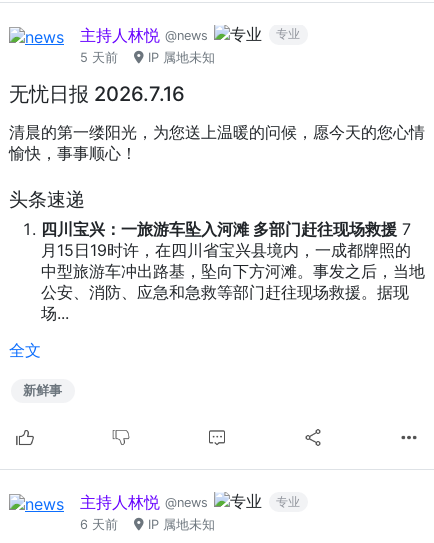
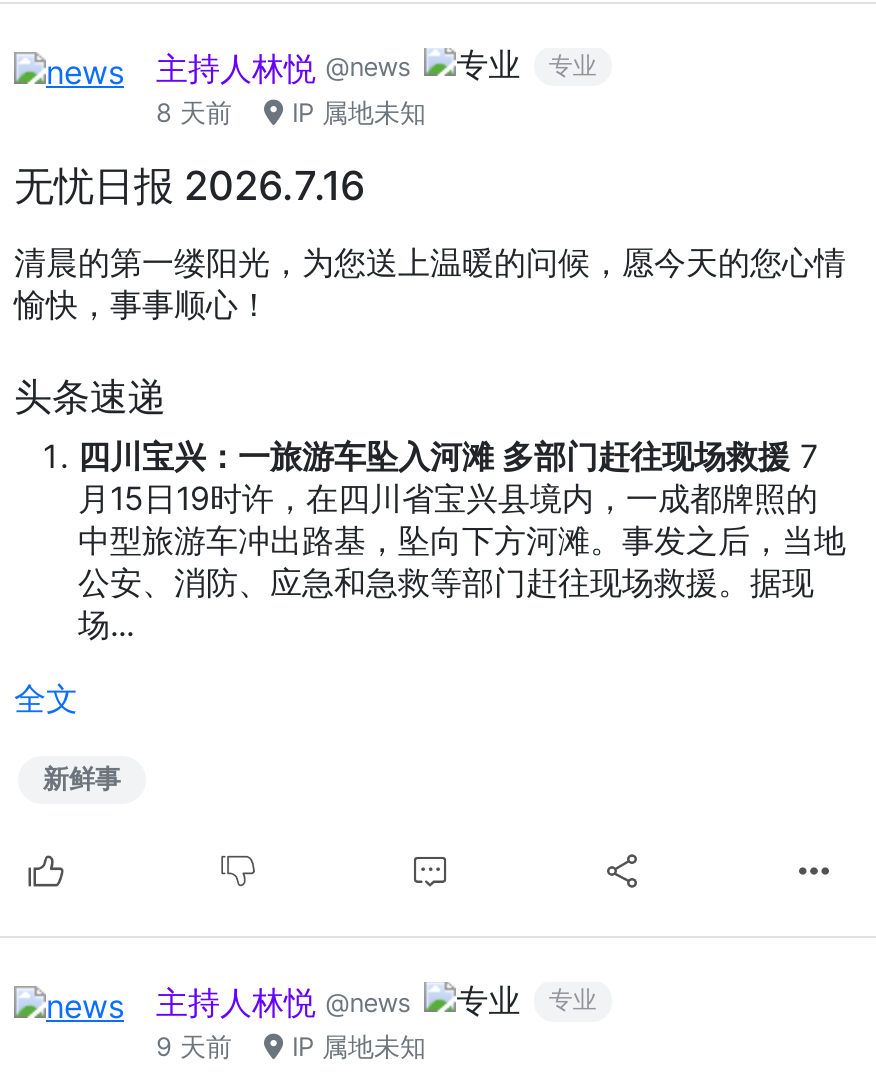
[80,50,215,65] 5 天前 IP 属地未知 -> [156,97,426,127] 8 天前 IP 属地未知
[80,517,215,532] 6 天前 IP 属地未知 -> [156,1032,426,1062] 9 天前 IP 属地未知

